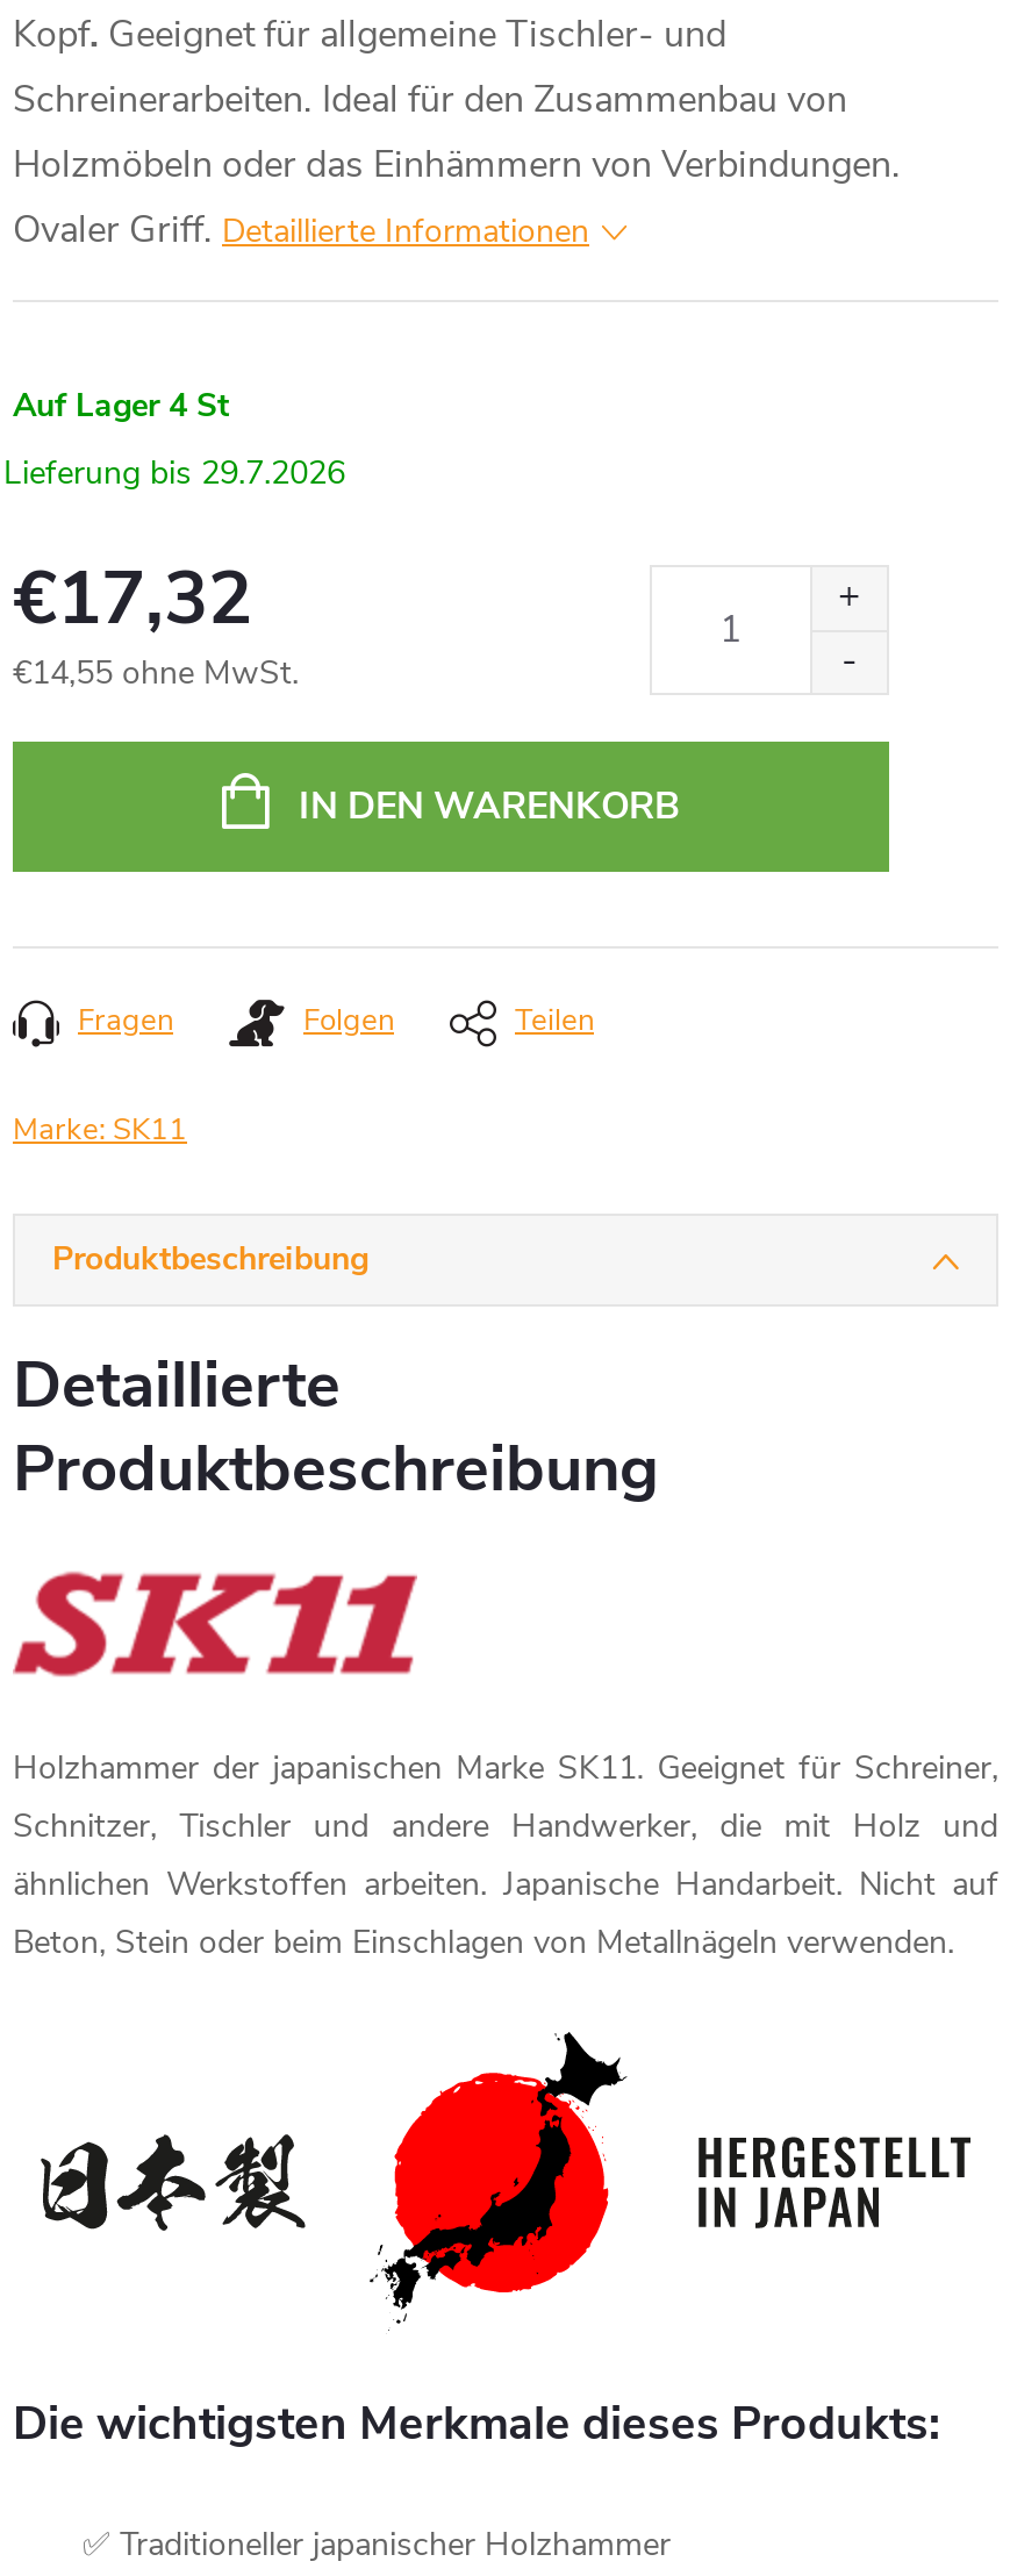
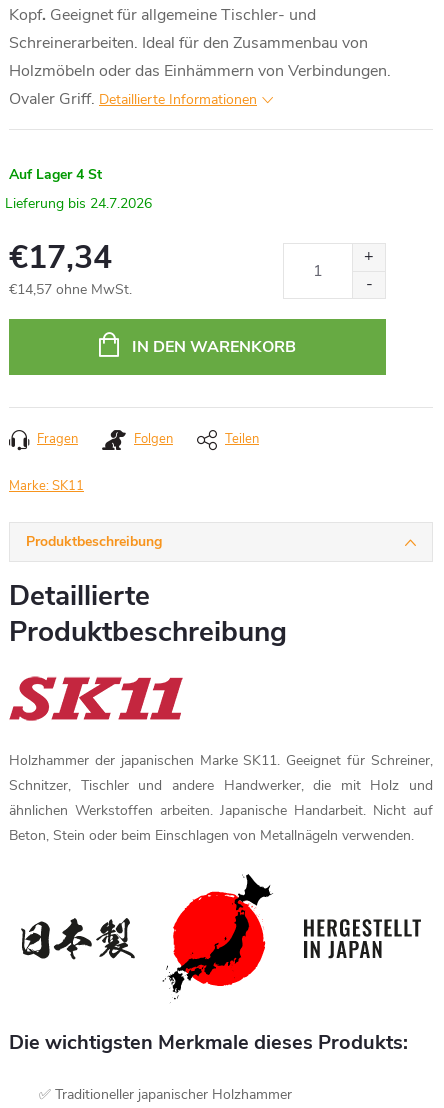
[201,451,345,495] 29.7.2026 -> [90,194,152,213] 24.7.2026
[13,549,252,649] €17,32 -> [9,236,112,279] €17,34
[13,651,299,695] €14,55 ohne MwSt. -> [9,280,132,299] €14,57 ohne MwSt.

